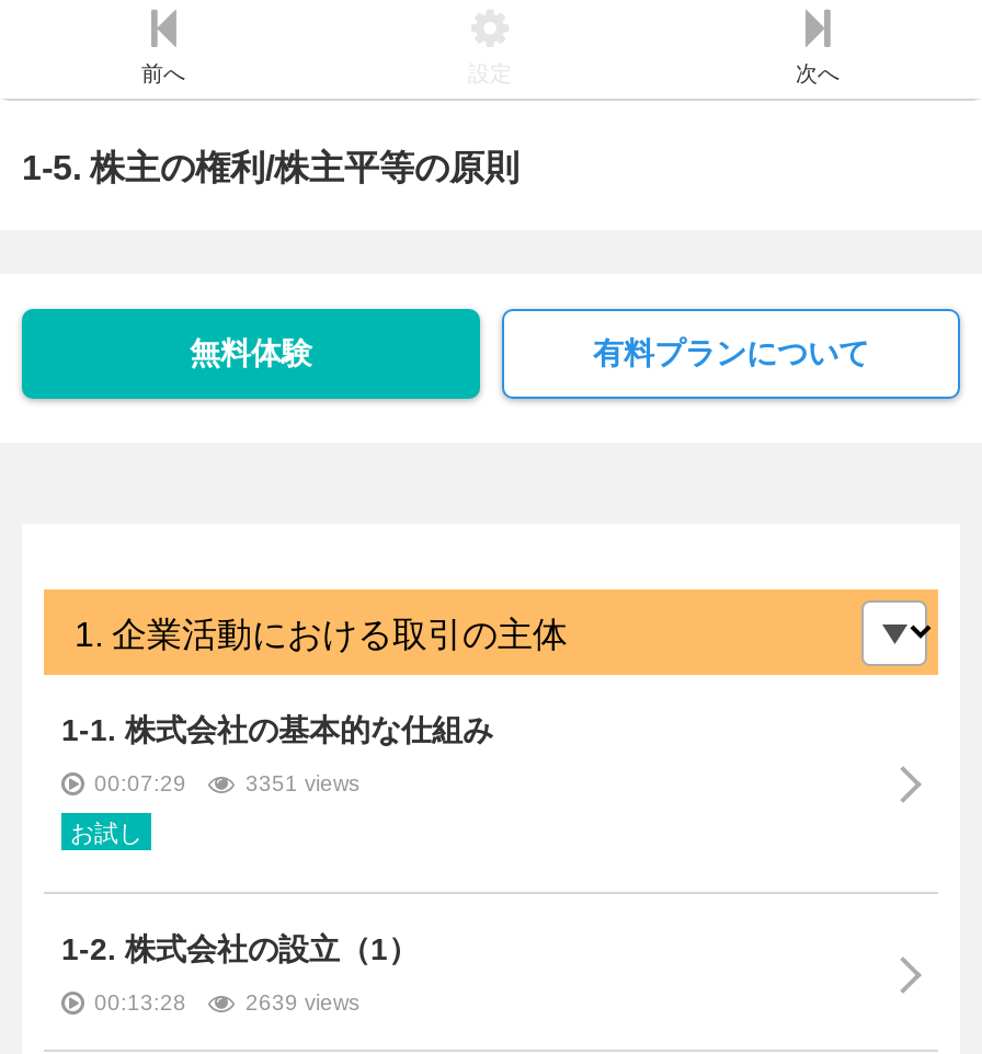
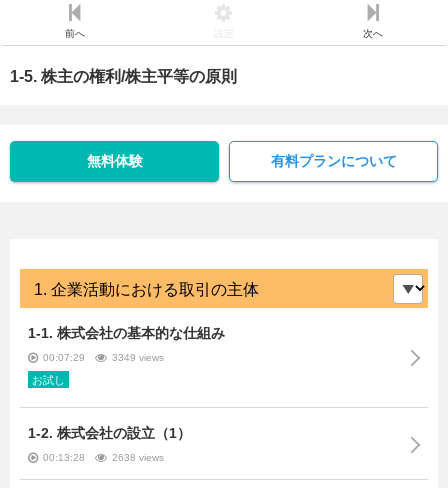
[245,771,359,795] 3351 views -> [112,352,164,363] 3349 views
[245,991,359,1015] 2639 views -> [112,452,164,463] 2638 views

